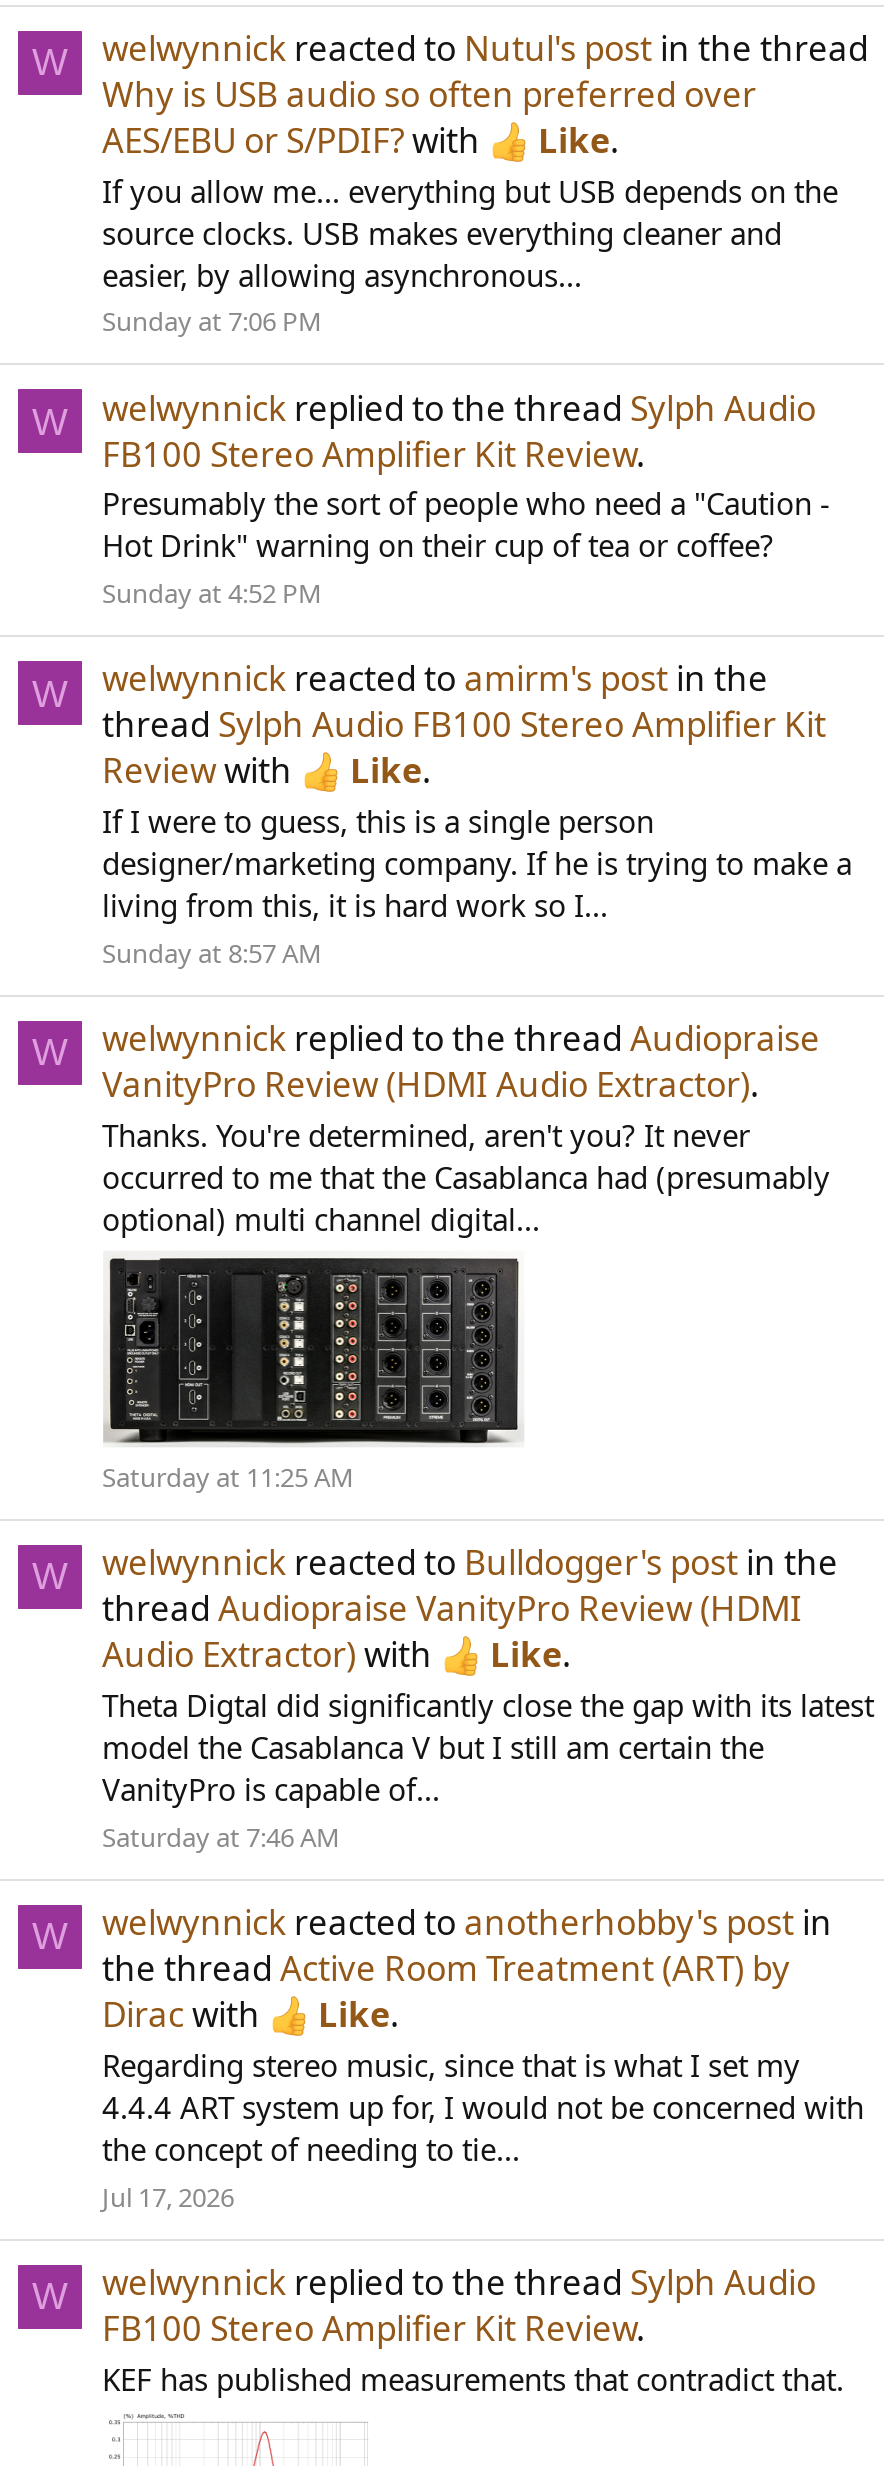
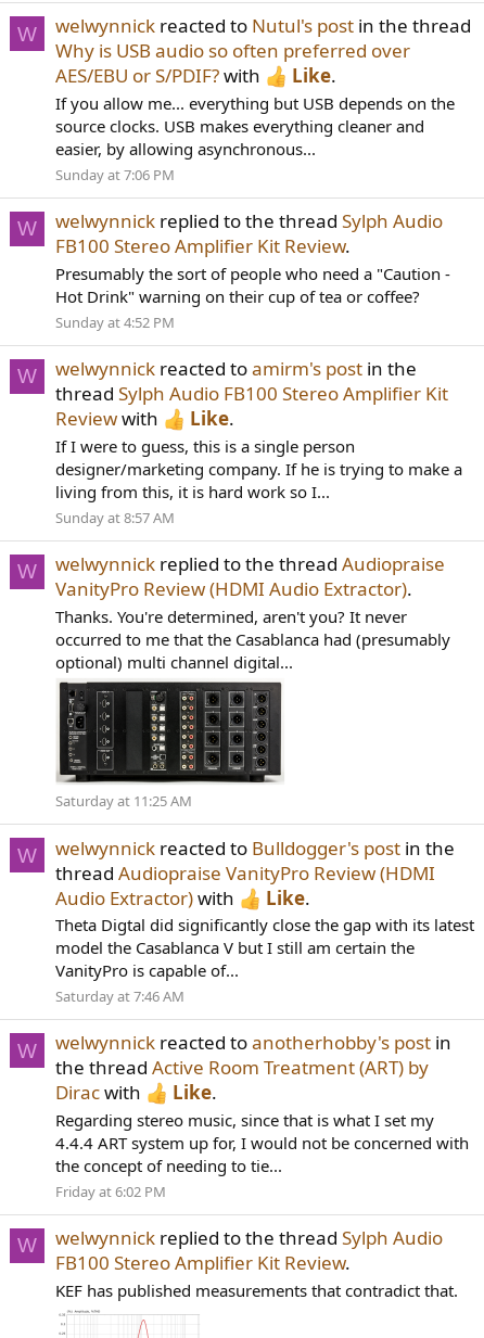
[102,2178,234,2214] Jul 17, 2026 -> [55,1182,166,1201] Friday at 6:02 PM

